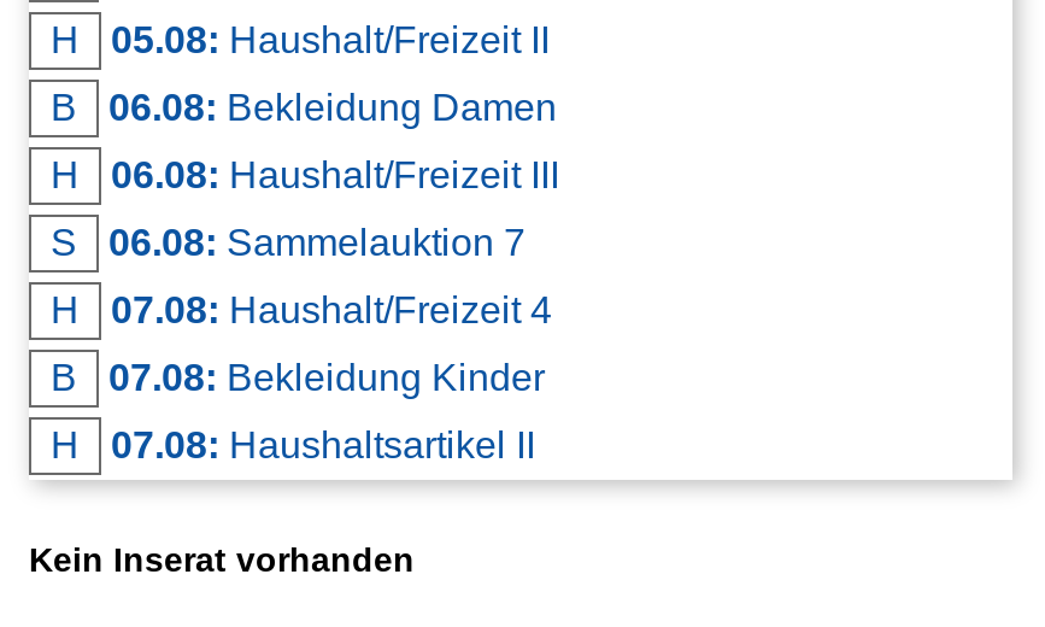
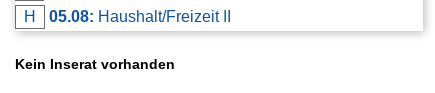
[51,86,559,465] B | 06.08: Bekleidung Damen | H | 06.08: Haushalt/Freizeit III | S | 06.08: Sammelauktion 7 | H | 07.08: Haushalt/Freizeit 4 | B | 07.08: Bekleidung Kinder | H | 07.08: Haushaltsartikel II -> none

